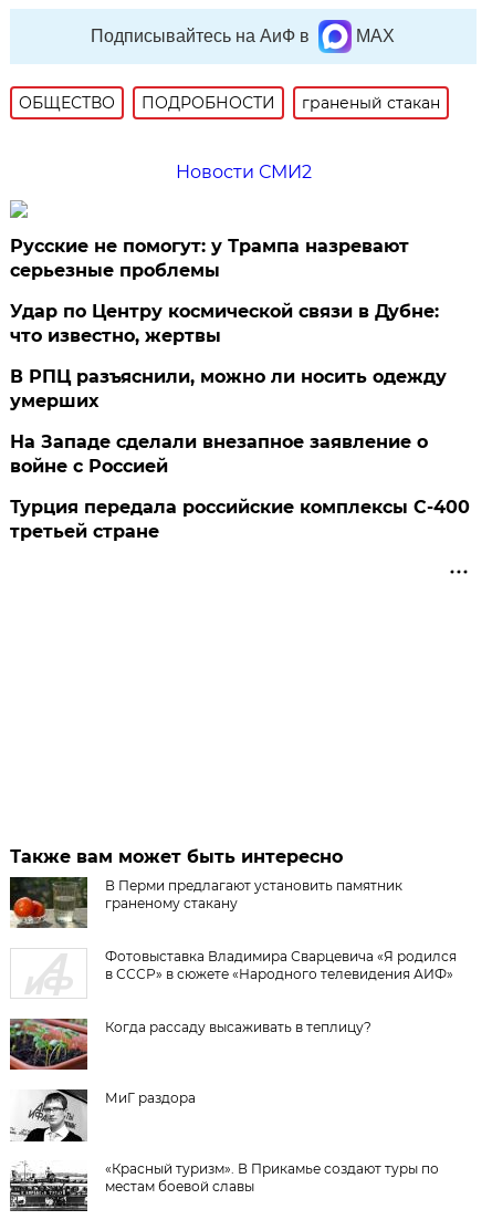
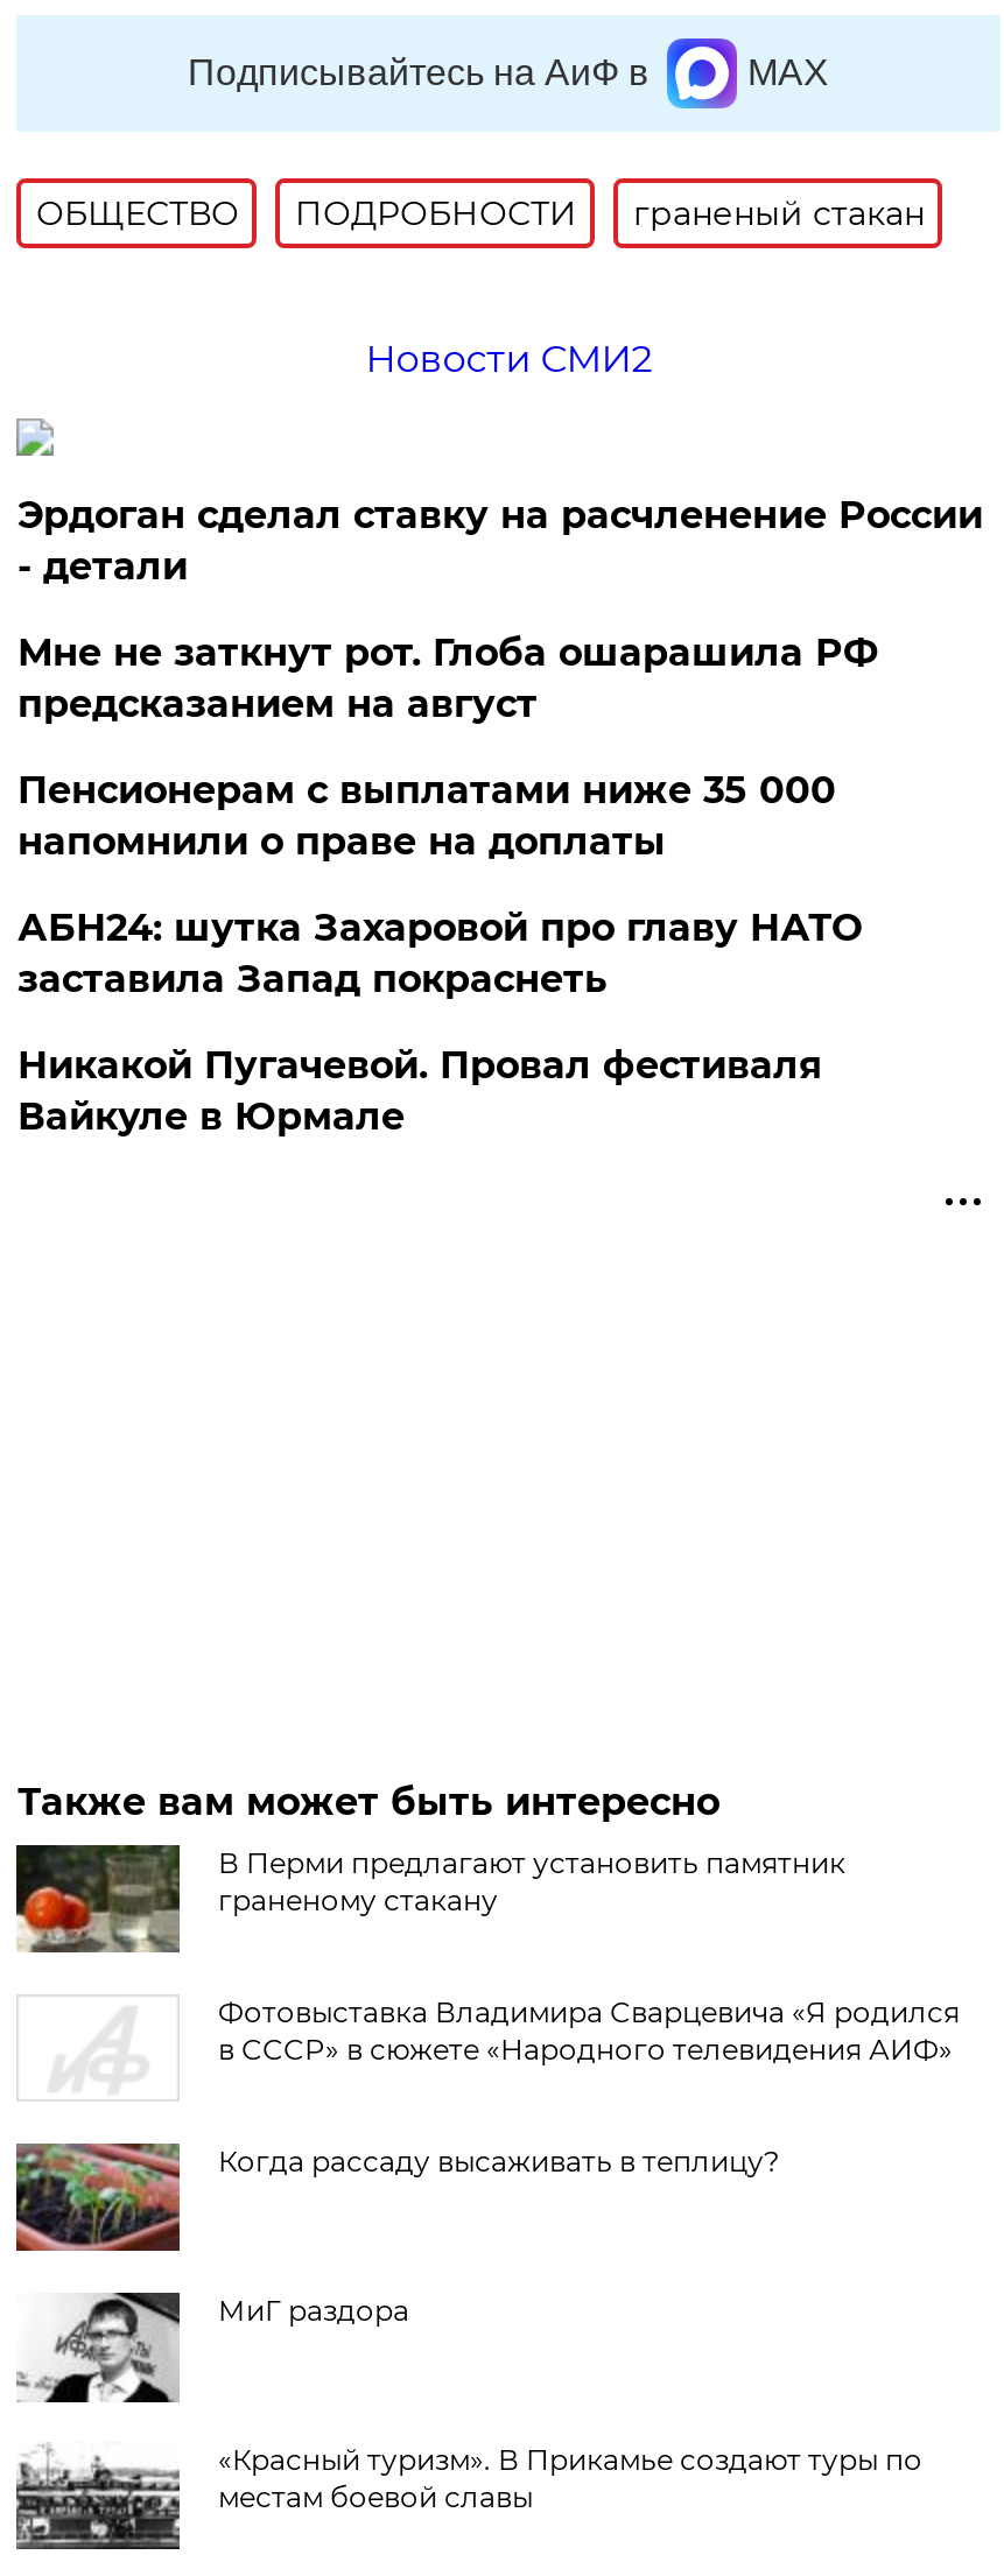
[10,235,410,281] Русские не помогут: у Трампа назревают | серьезные проблемы -> [17,493,983,588] Эрдоган сделал ставку на расчленение России | - детали
[10,301,439,346] Удар по Центру космической связи в Дубне: | что известно, жертвы -> [17,630,878,726] Мне не заткнут рот. Глоба ошарашила РФ | предсказанием на август
[10,366,447,411] В РПЦ разъяснили, можно ли носить одежду | умерших -> [17,768,836,863] Пенсионерам с выплатами ниже 35 000 | напомнили о праве на доплаты
[10,431,428,477] На Западе сделали внезапное заявление о | войне с Россией -> [17,905,862,1001] АБН24: шутка Захаровой про главу НАТО | заставила Запад покраснеть
[10,497,470,542] Турция передала российские комплексы С-400 | третьей стране -> [17,1043,822,1139] Никакой Пугачевой. Провал фестиваля | Вайкуле в Юрмале

